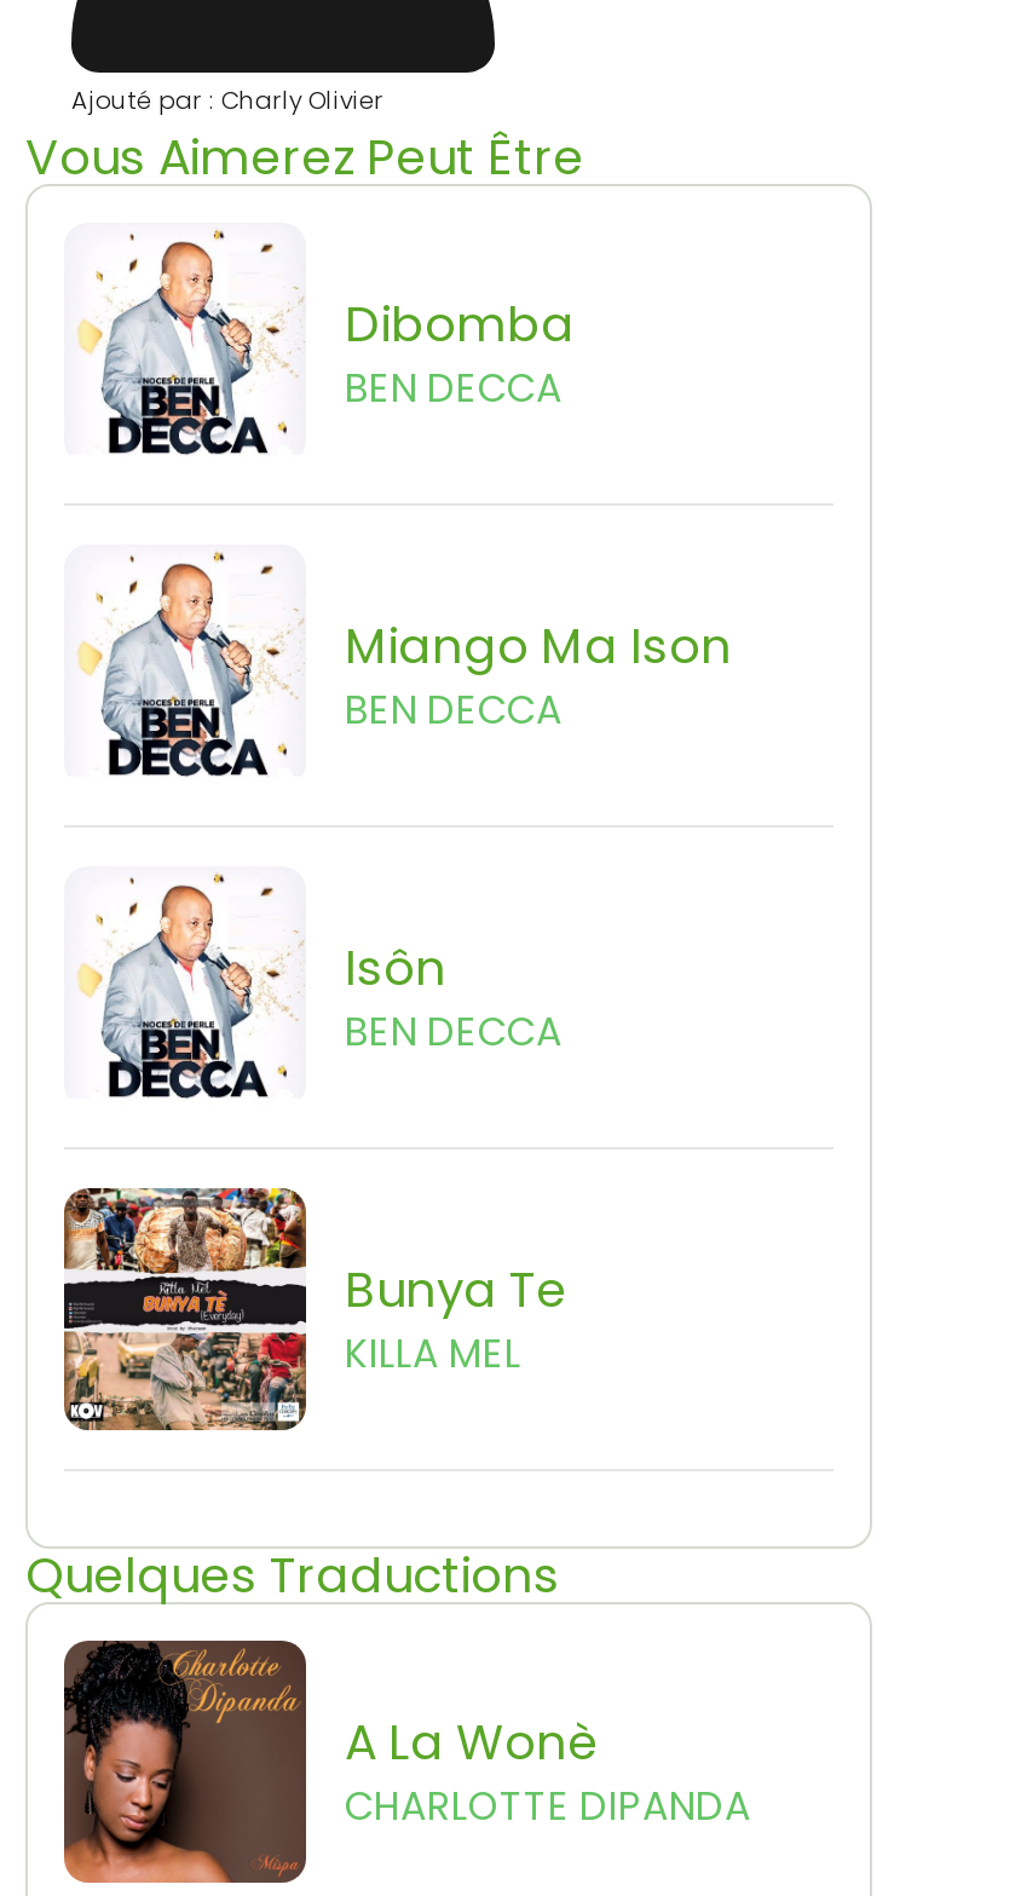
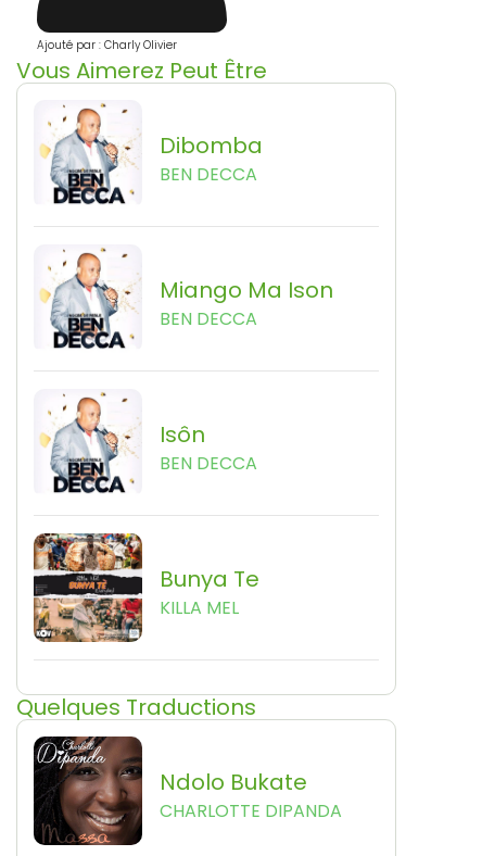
[62,1641,599,1885] [image] | A La Wonè -> [33,737,307,846] [image] | Ndolo Bukate

